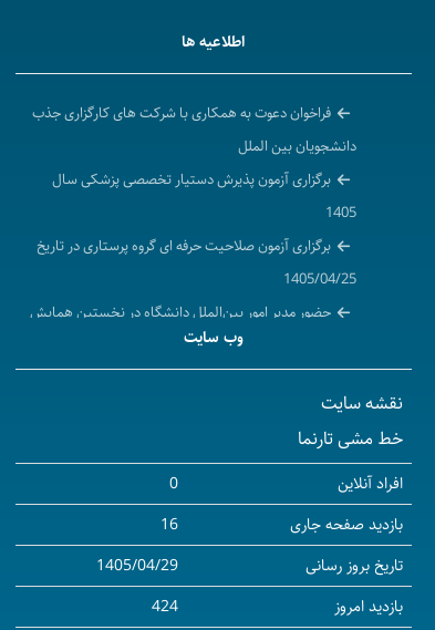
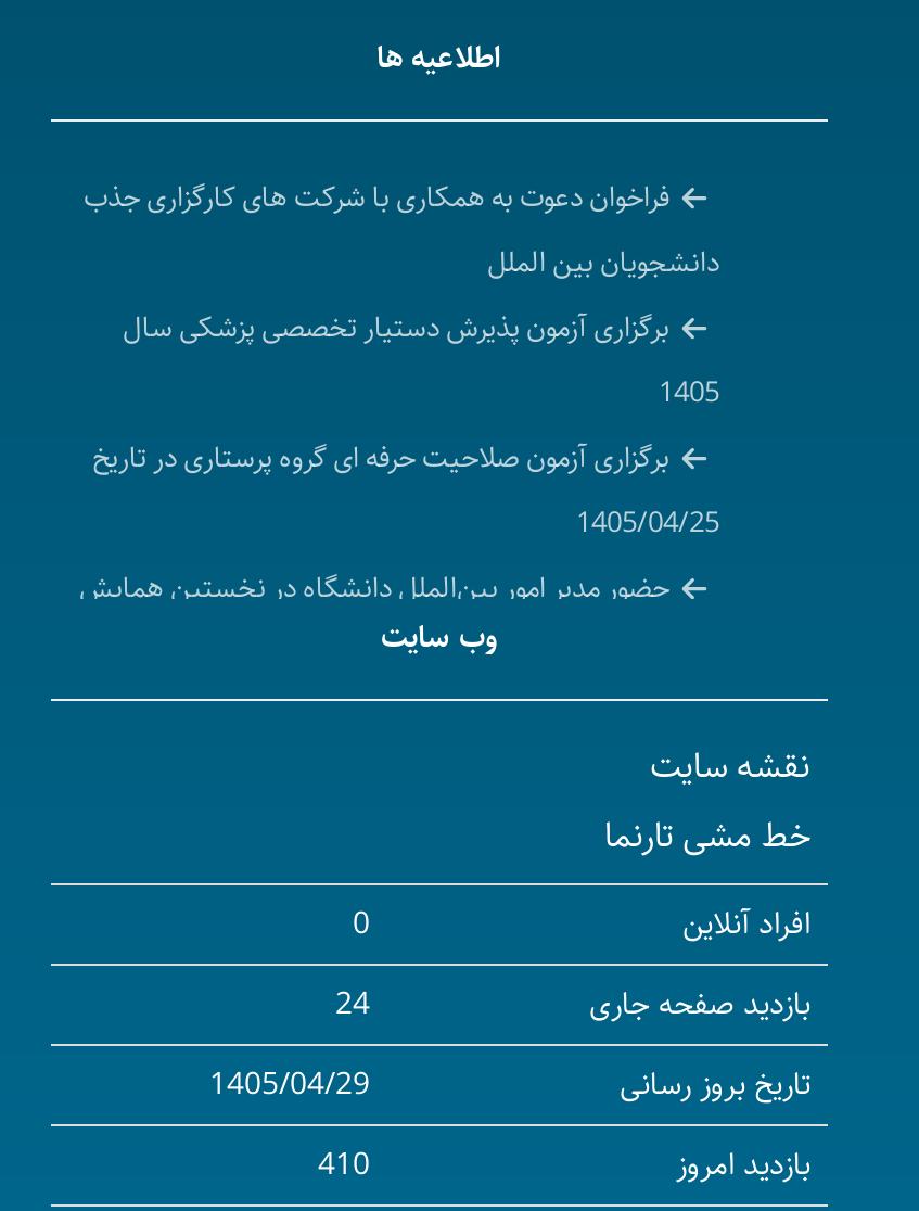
[160,513,178,537] 16 -> [335,981,370,1029] 24
[152,595,178,619] 424 -> [318,1142,370,1189] 410

